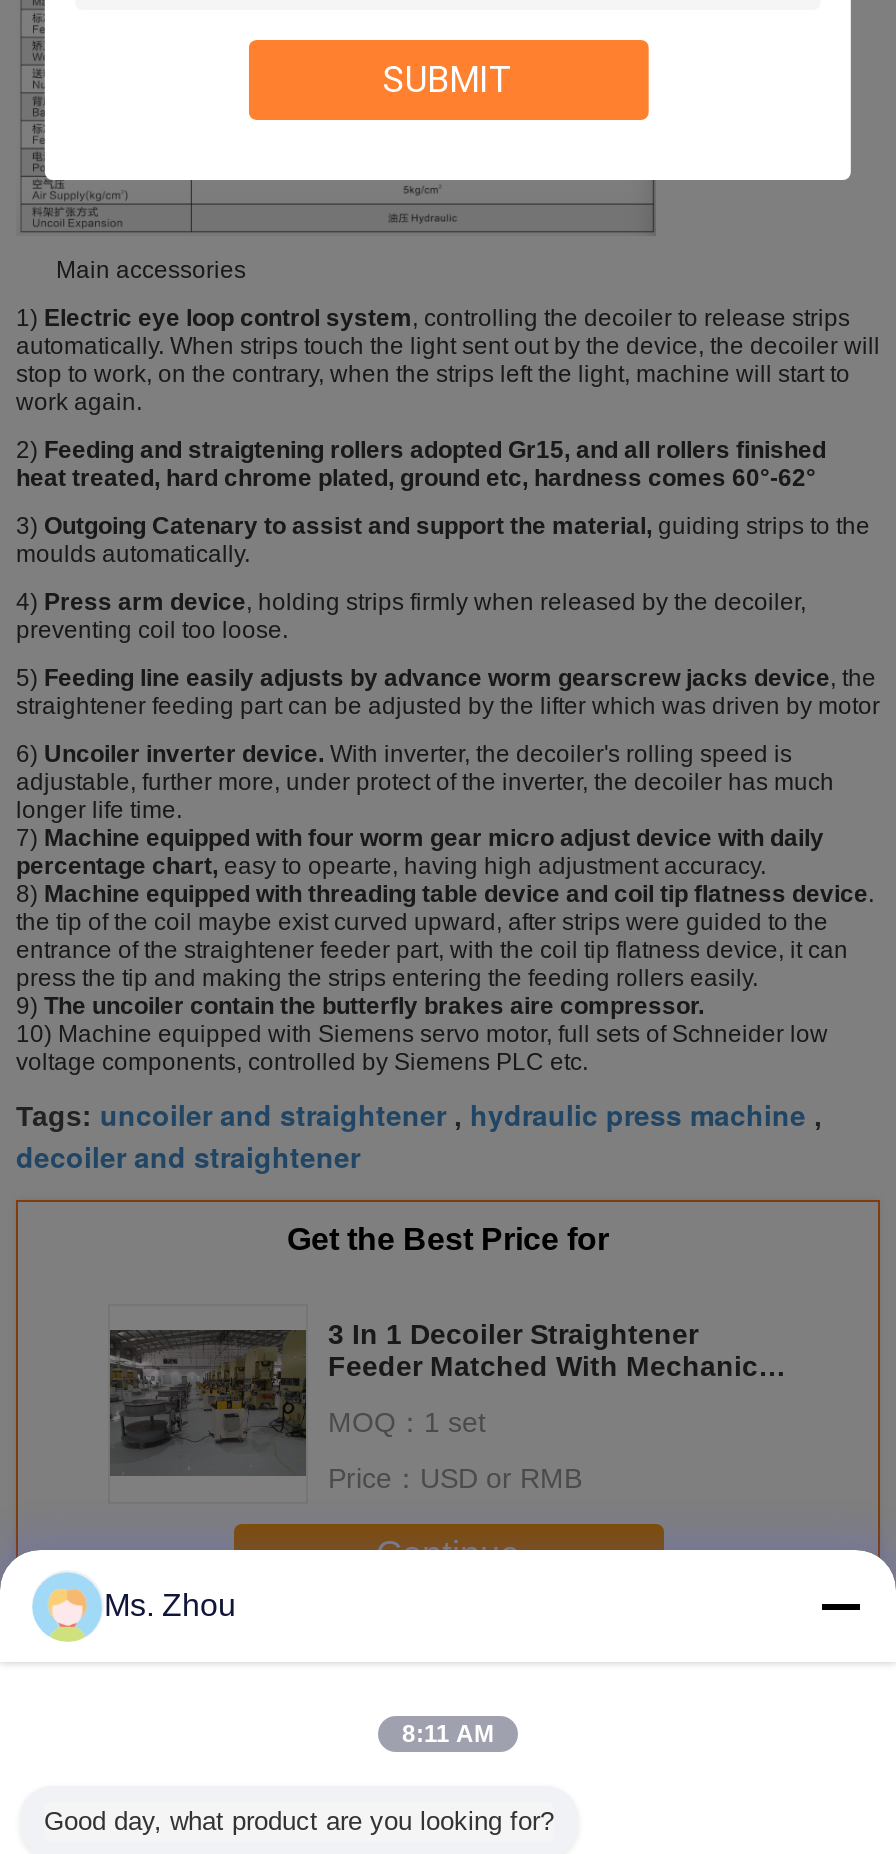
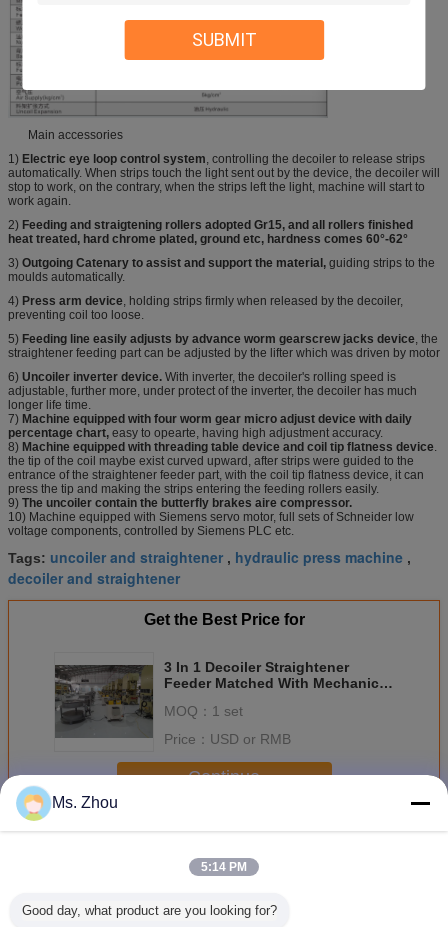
[402,1720,494,1748] 8:11 AM -> [201,860,247,874] 5:14 PM

